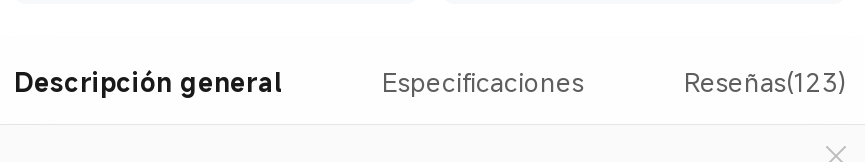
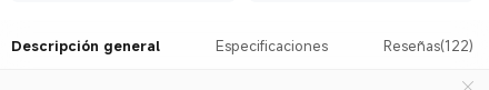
[684,64,846,100] Reseñas(123) -> [383,36,473,56] Reseñas(122)

